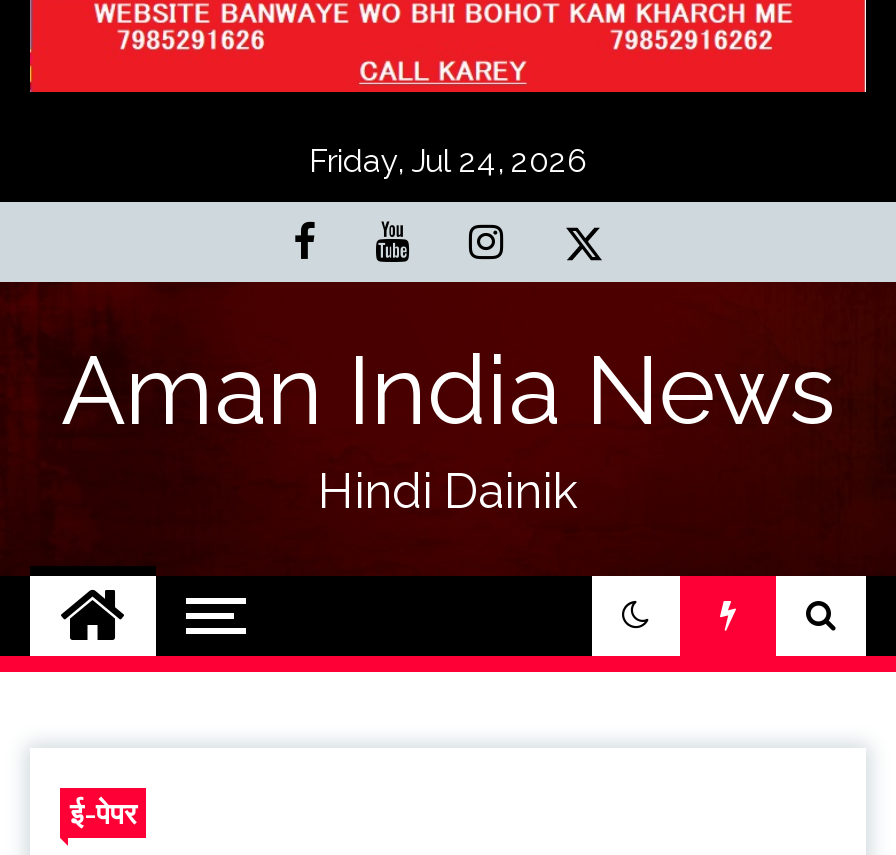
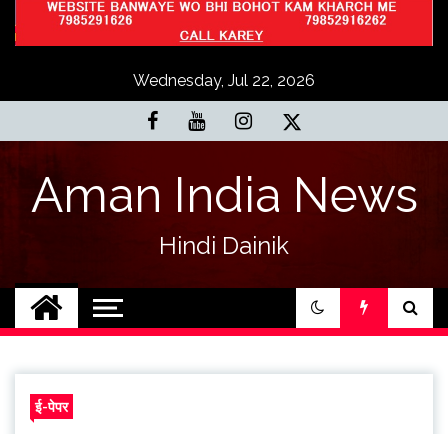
[309,141,587,179] Friday, Jul 24, 2026 -> [133,71,315,90] Wednesday, Jul 22, 2026

